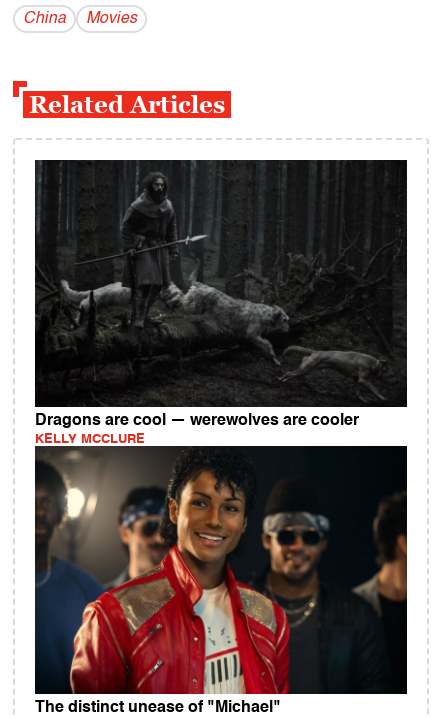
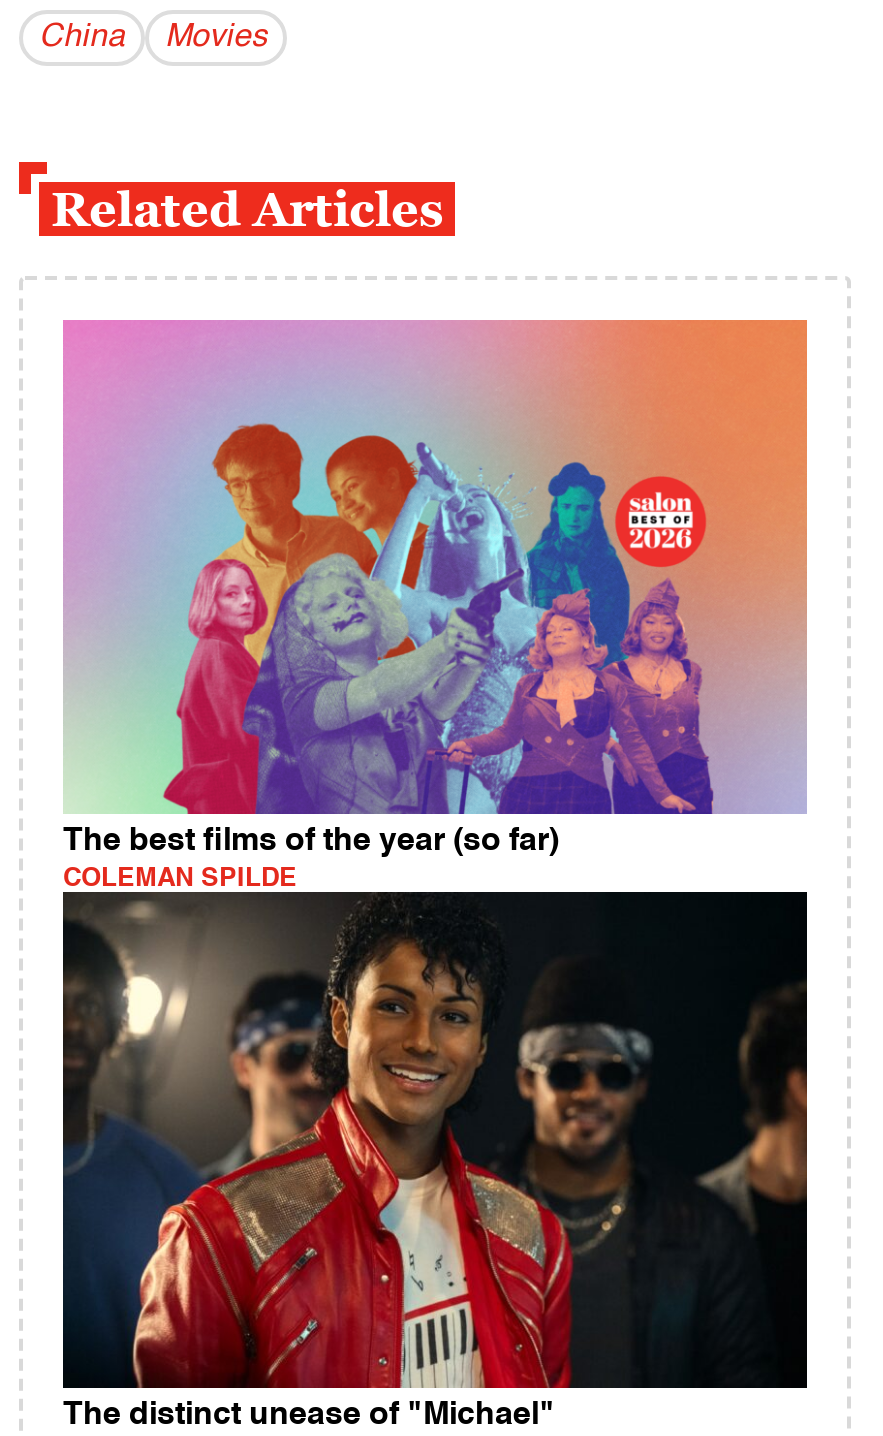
[34,159,408,446] [image] | Dragons are cool — werewolves are cooler | KELLY MCCLURE -> [63,318,809,893] [image] | The best films of the year (so far) | COLEMAN SPILDE

